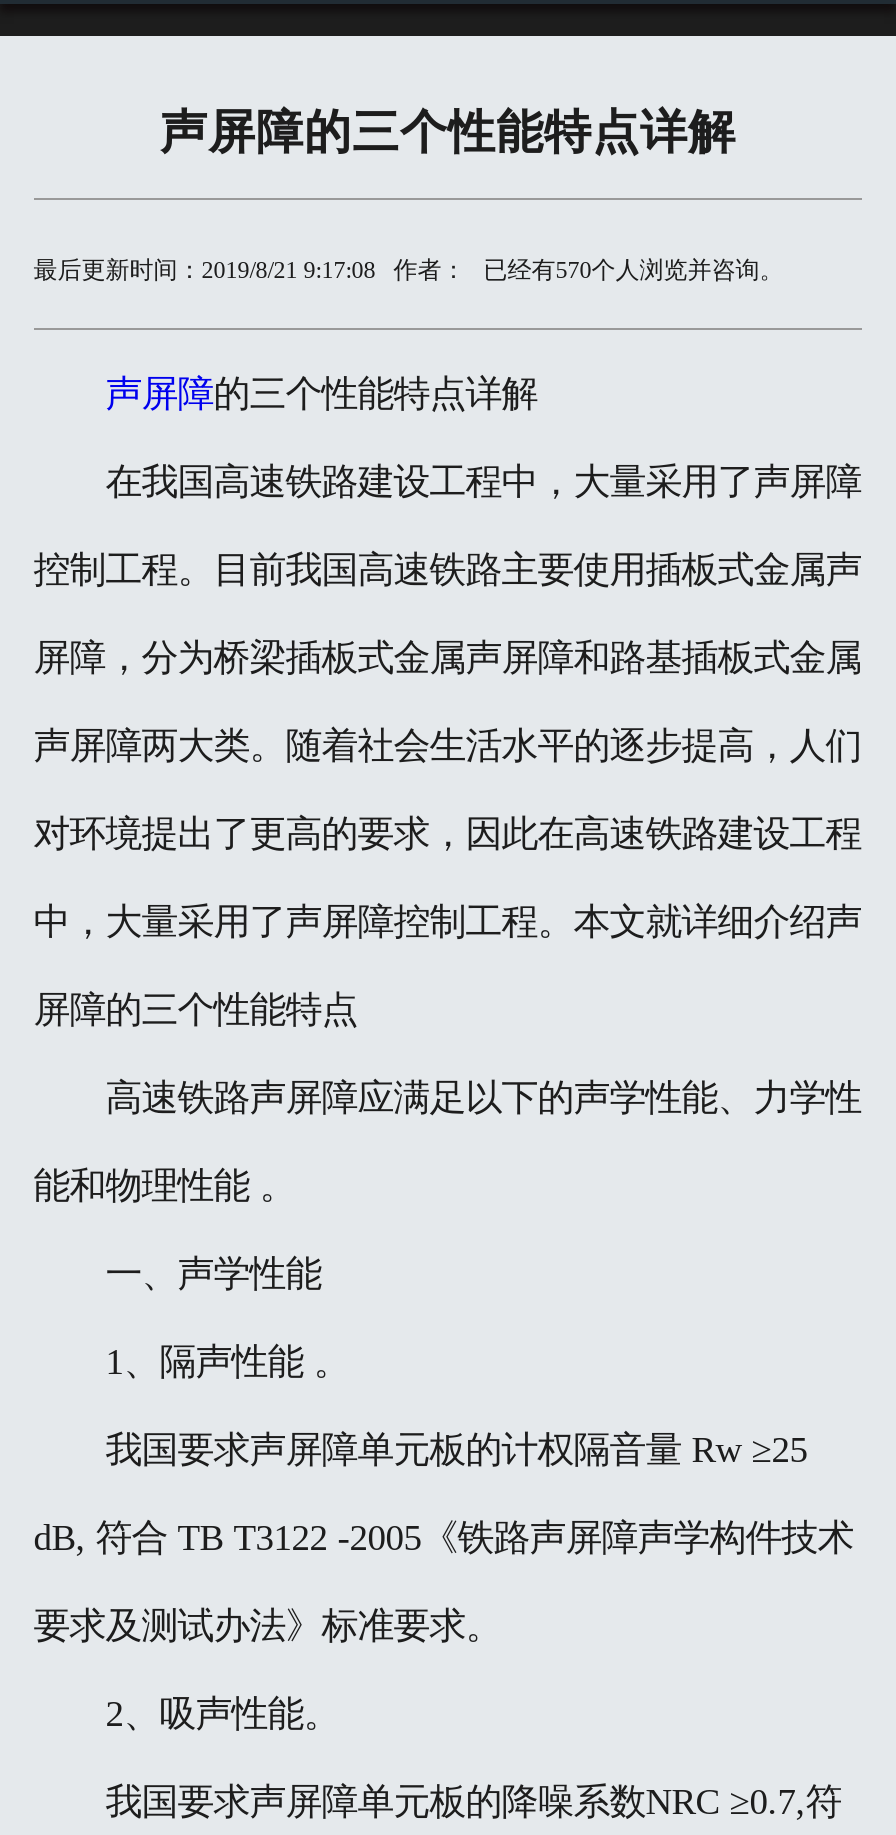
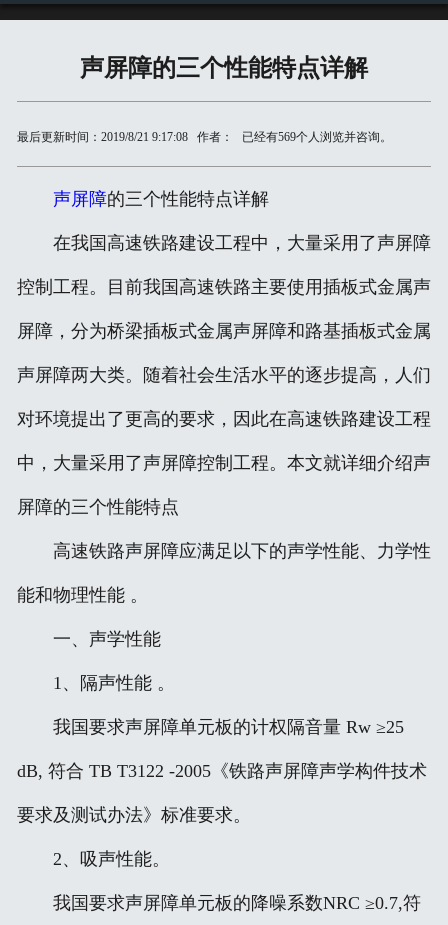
[34,255,784,283] 最后更新时间：2019/8/21 9:17:08 作者： 已经有570个人浏览并咨询。 -> [17,130,392,144] 最后更新时间：2019/8/21 9:17:08 作者： 已经有569个人浏览并咨询。

